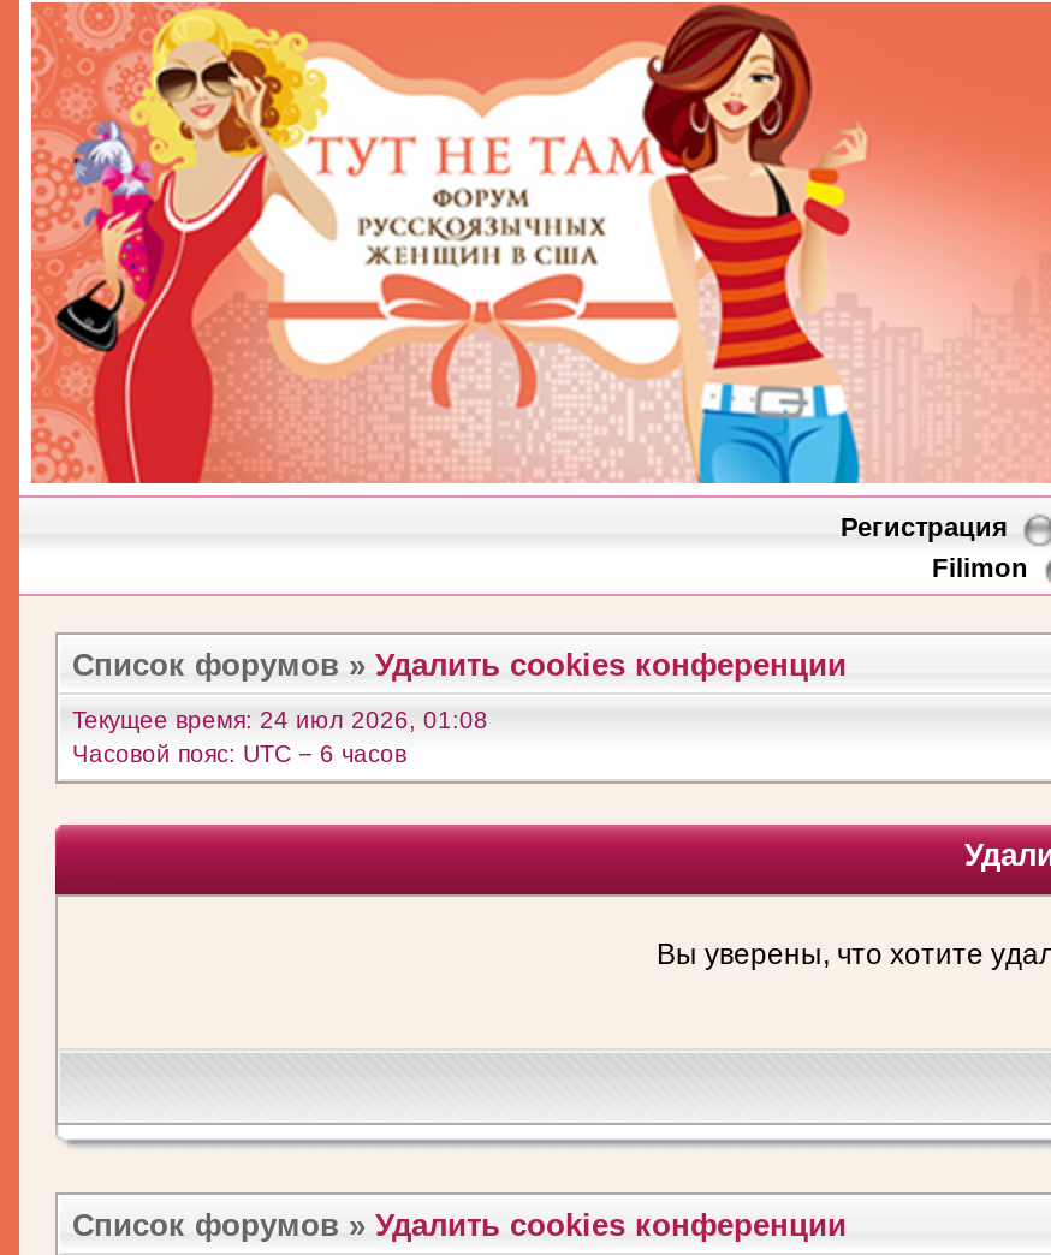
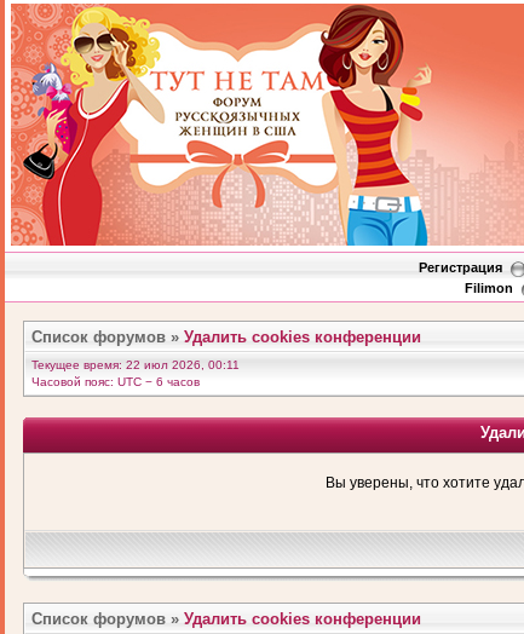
[72,707,488,733] Текущее время: 24 июл 2026, 01:08 -> [31,358,240,371] Текущее время: 22 июл 2026, 00:11

